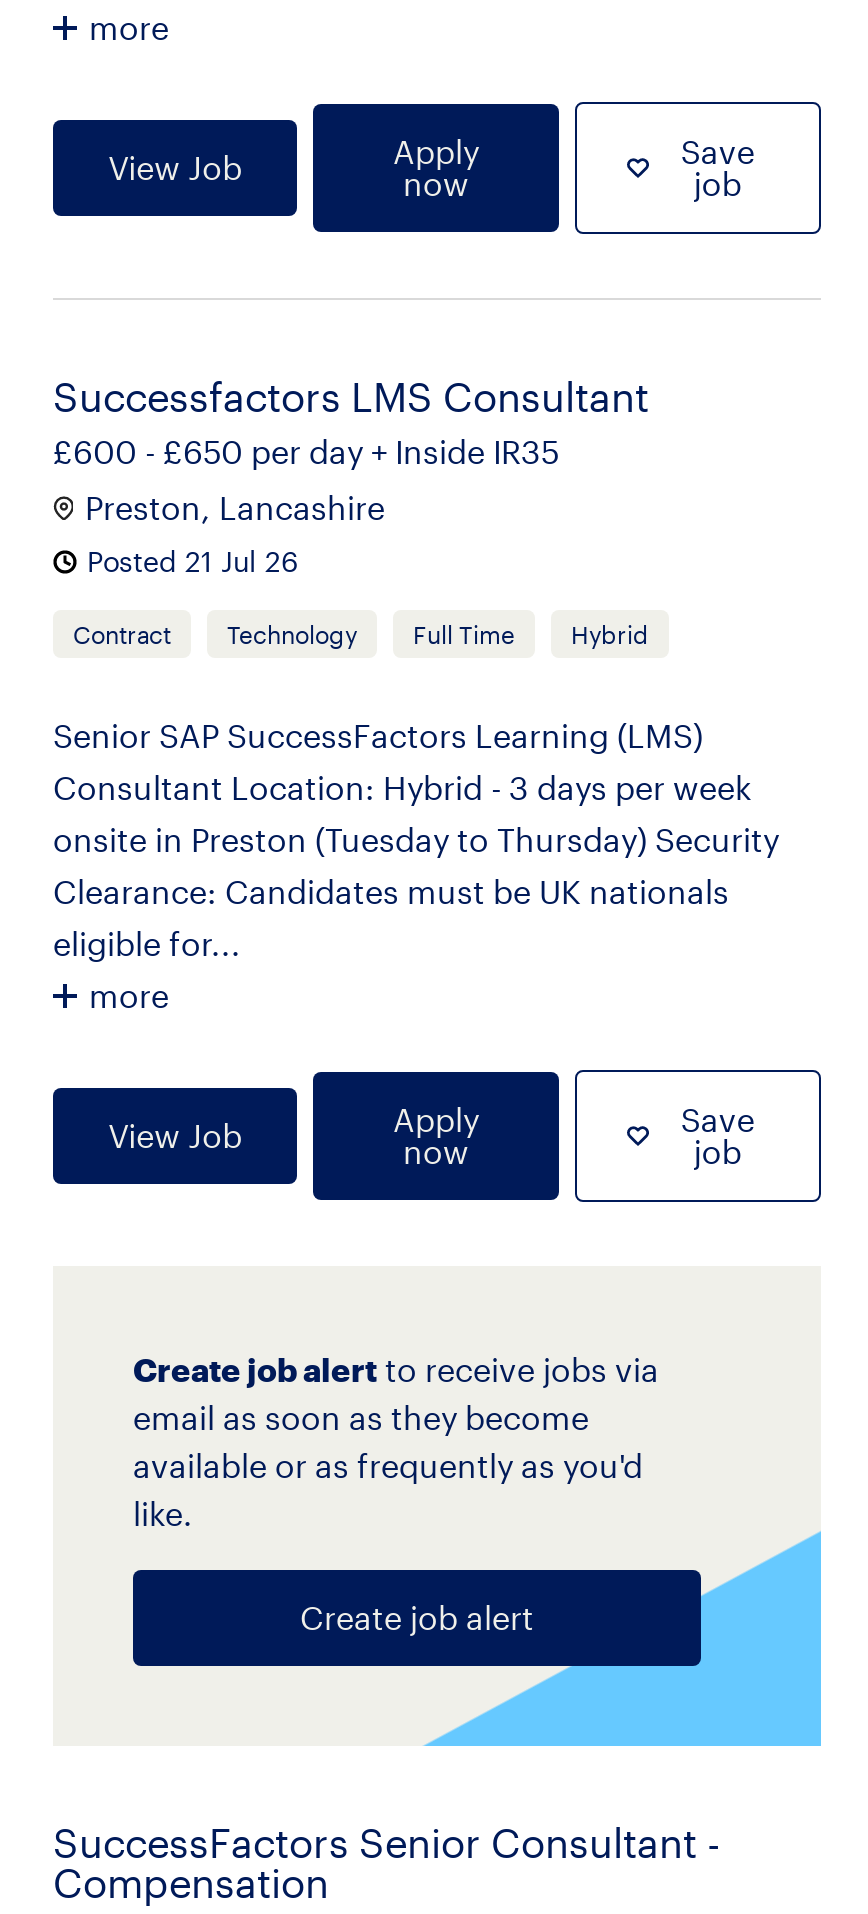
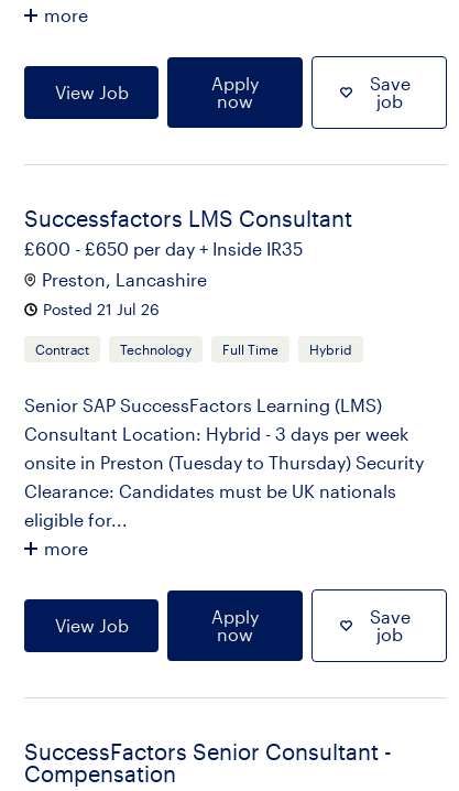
[131,1350,823,1748] [image] | Create job alert to receive jobs via | email as soon as they become | available or as frequently as you'd | like. | Create job alert -> none

